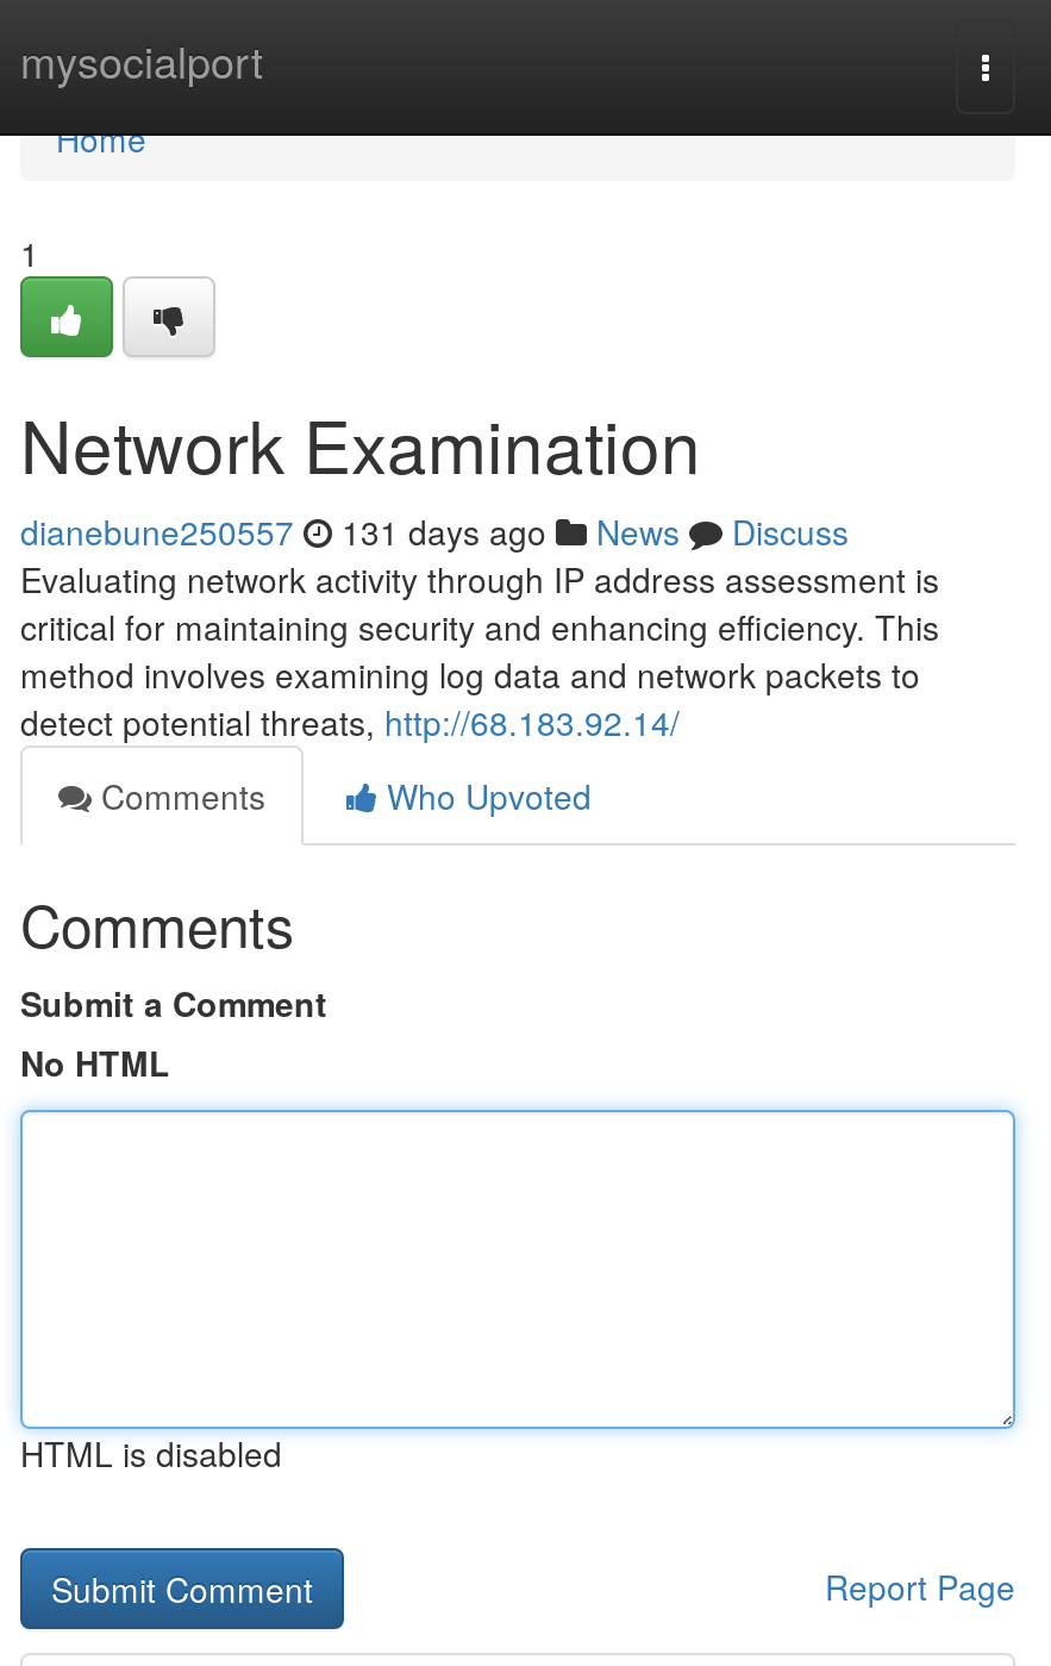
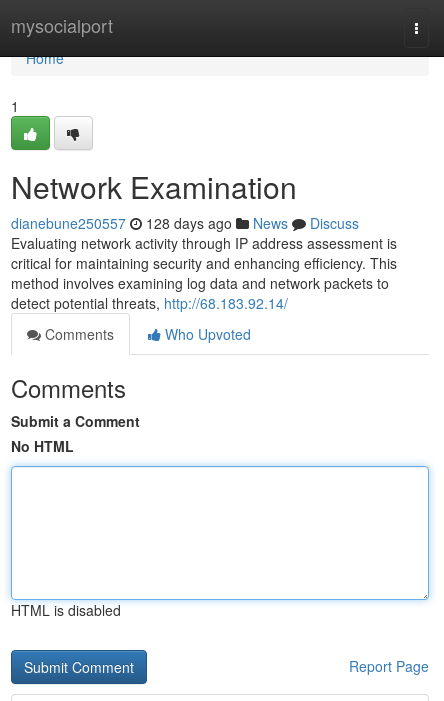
[20,507,849,555] dianebune250557 131 days ago News Discuss -> [11,213,359,233] dianebune250557 128 days ago News Discuss

